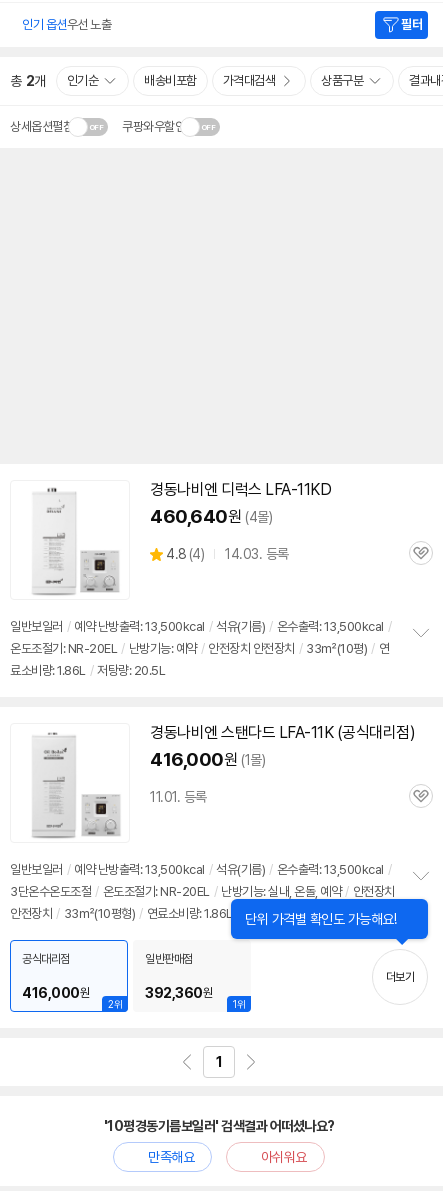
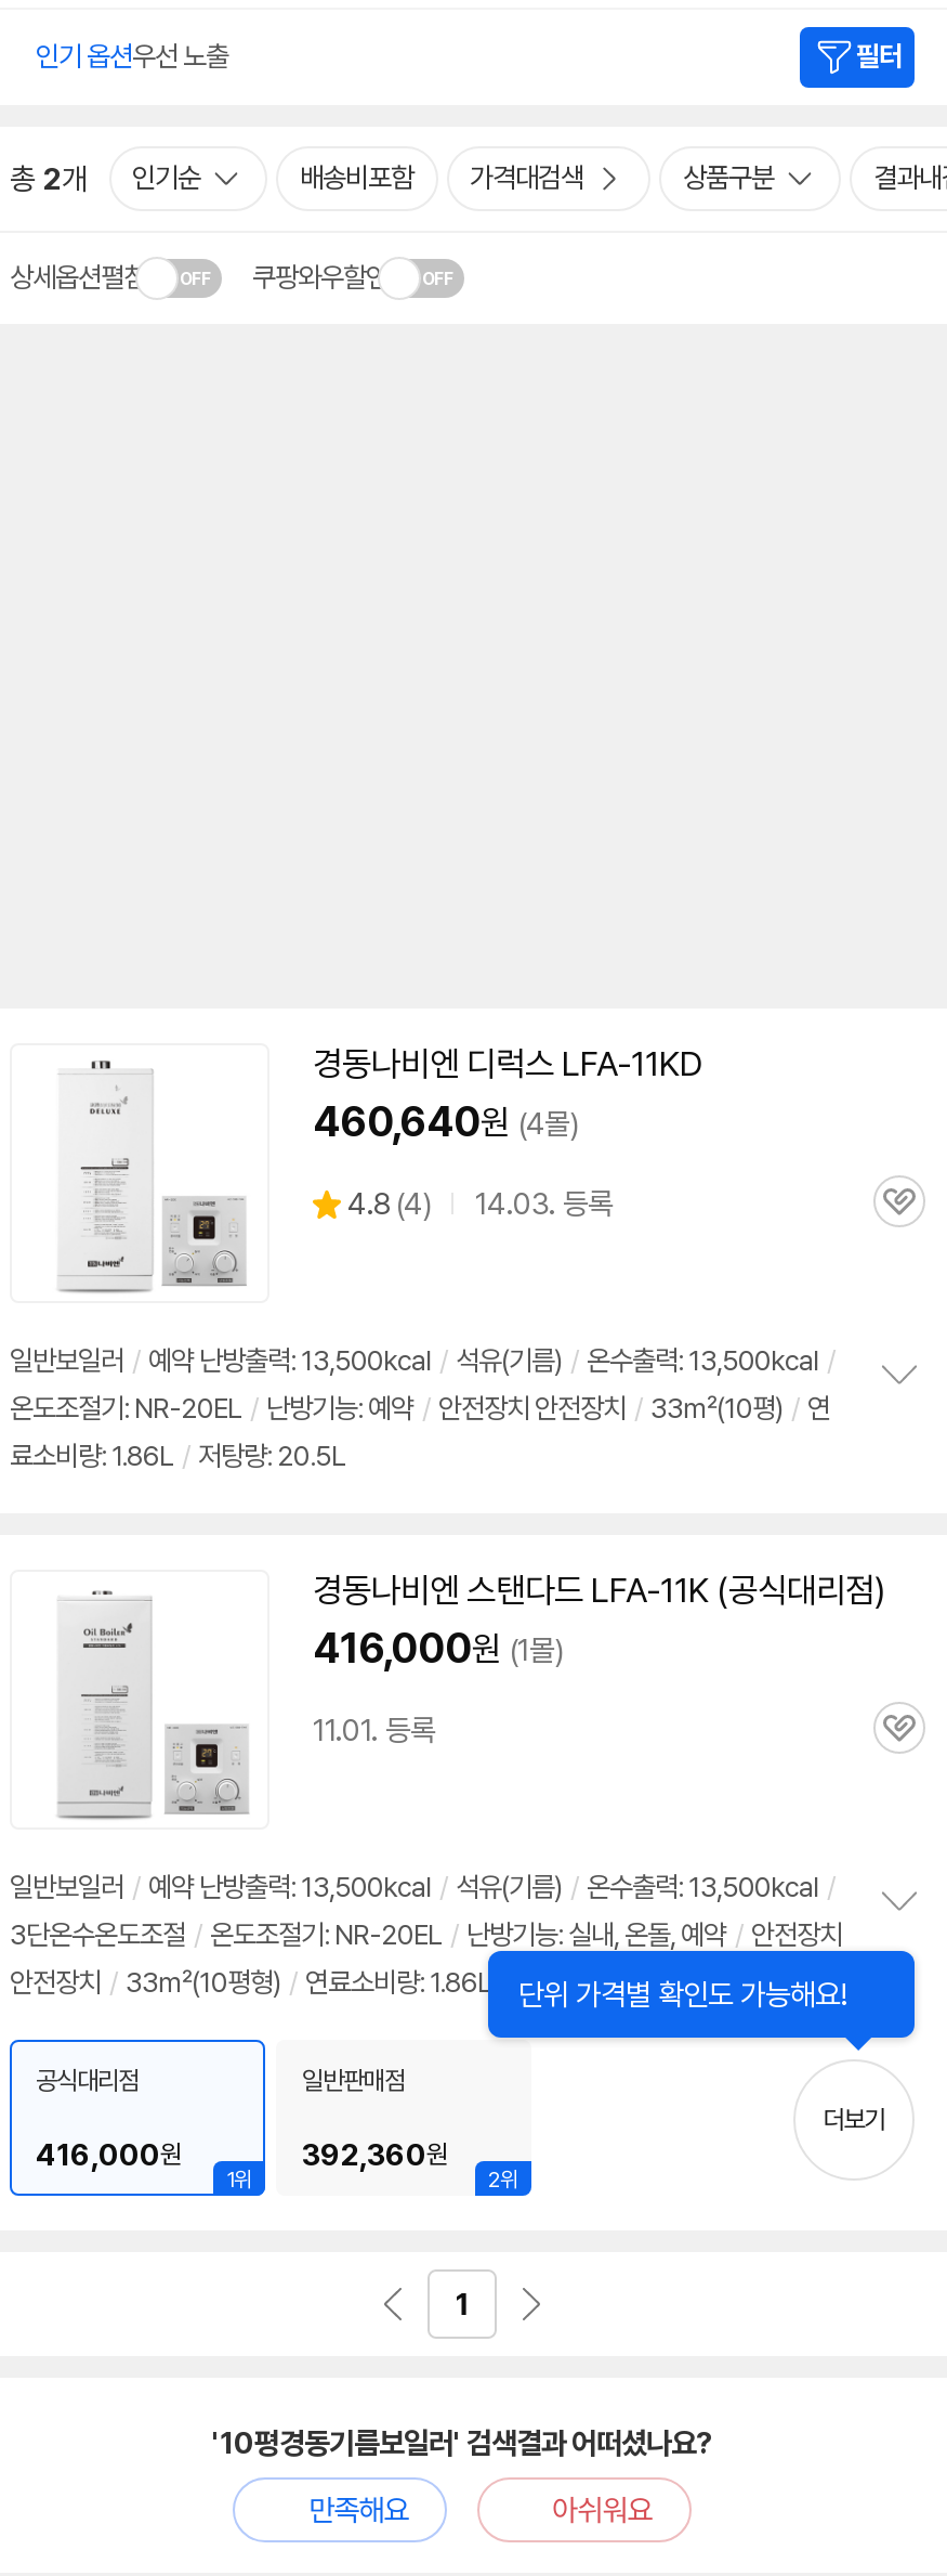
[108,998,122,1010] 2위 -> [226,2165,252,2191] 1위
[233,998,245,1010] 1위 -> [488,2165,518,2191] 2위

